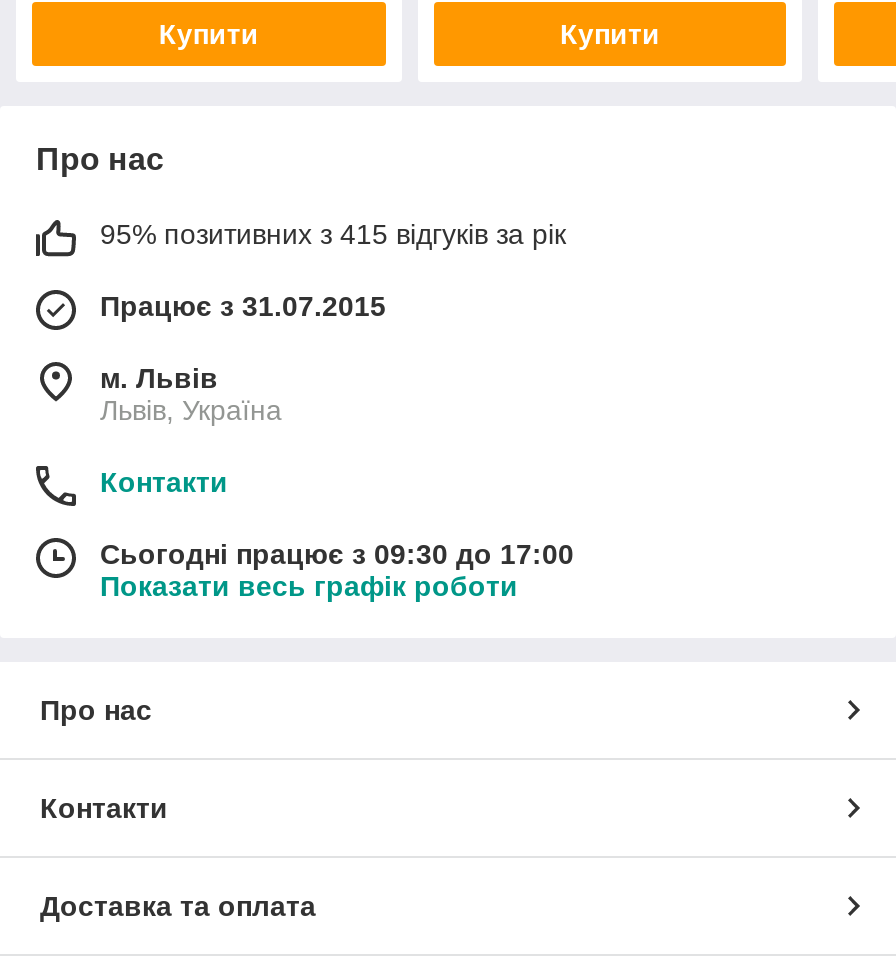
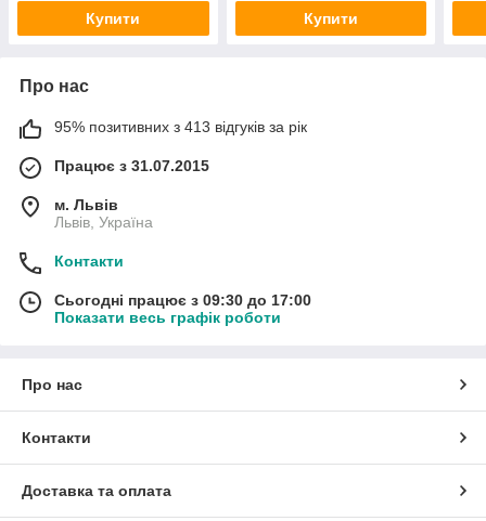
[100,218,566,250] 95% позитивних з 415 відгуків за рік -> [54,118,307,135] 95% позитивних з 413 відгуків за рік

